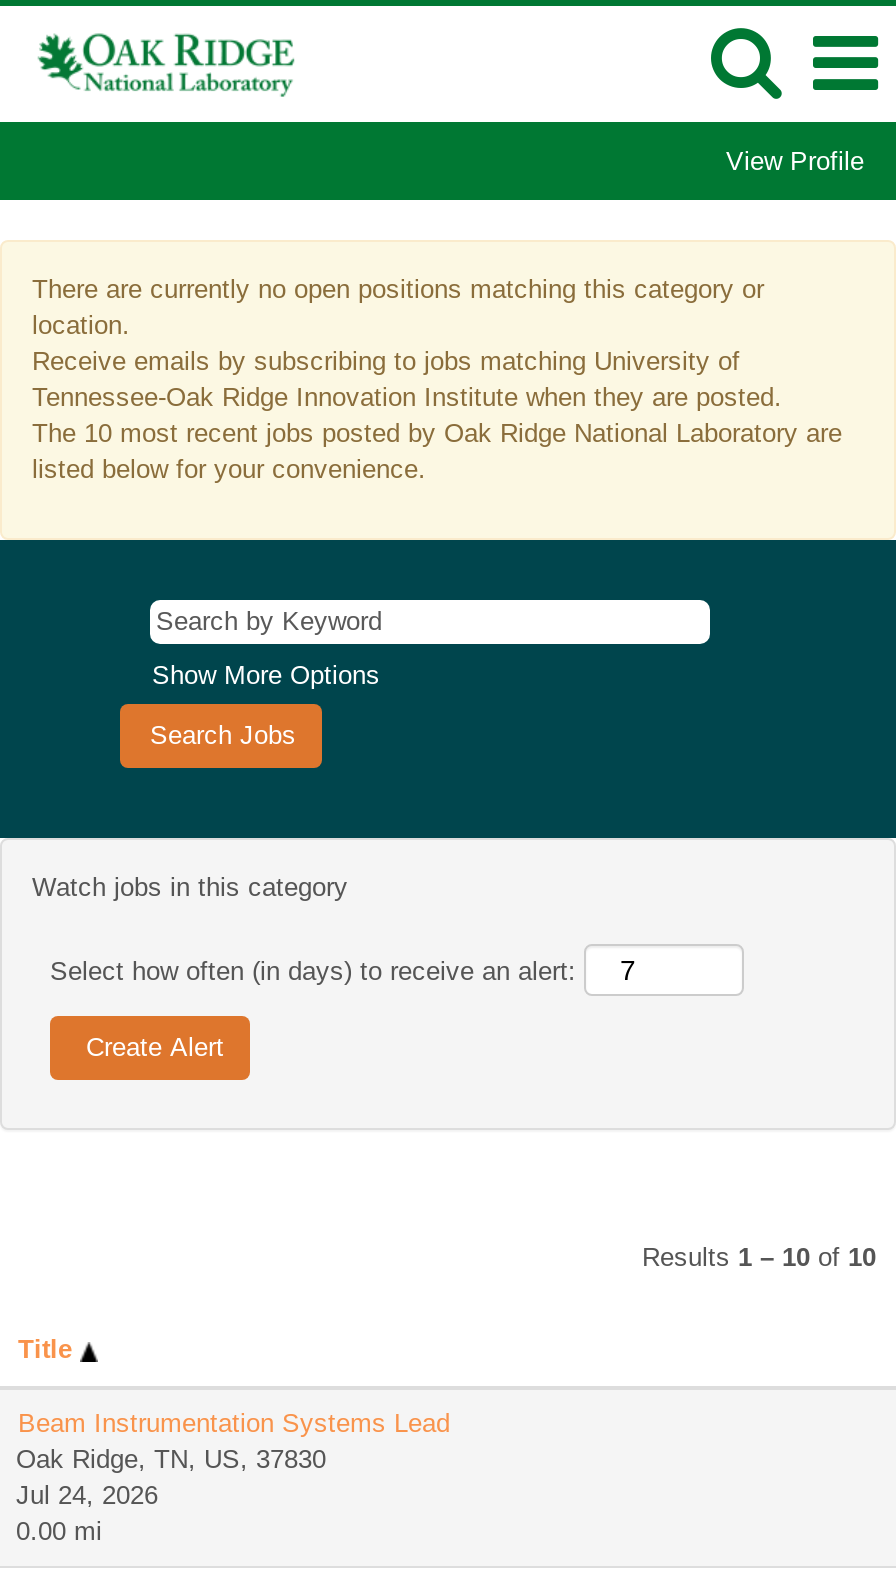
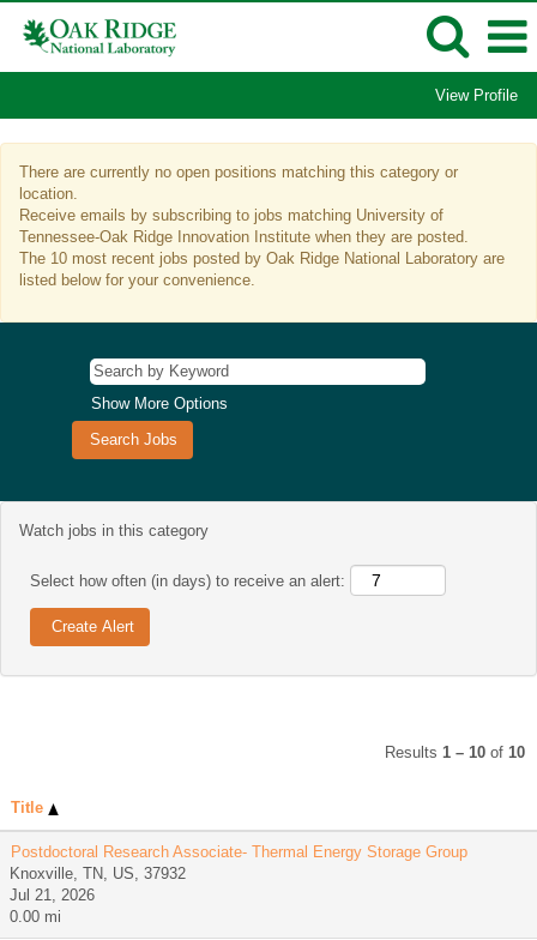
[16,1408,450,1510] Beam Instrumentation Systems Lead | Oak Ridge, TN, US, 37830 | Jul 24, 2026 -> [10,843,467,904] Postdoctoral Research Associate- Thermal Energy Storage Group | Knoxville, TN, US, 37932 | Jul 21, 2026

